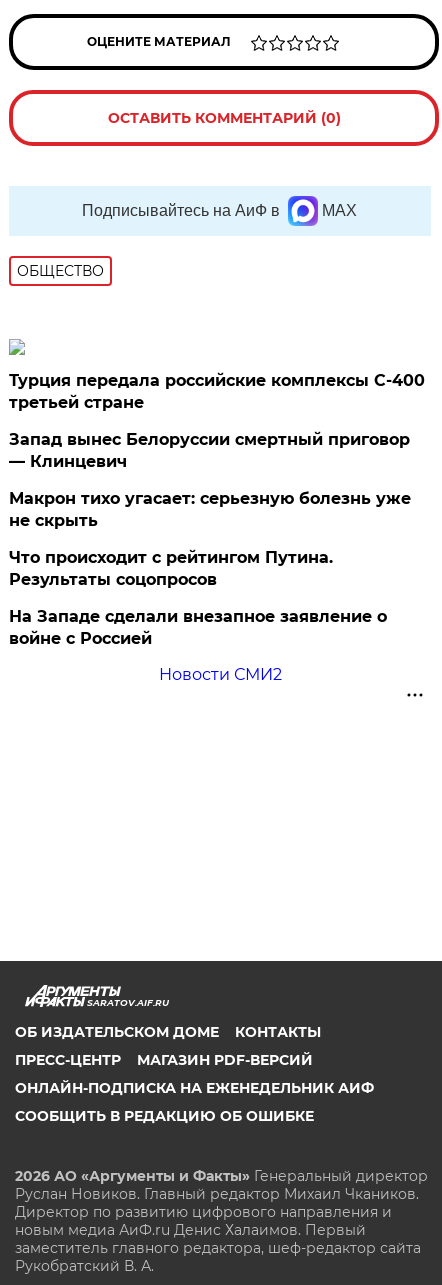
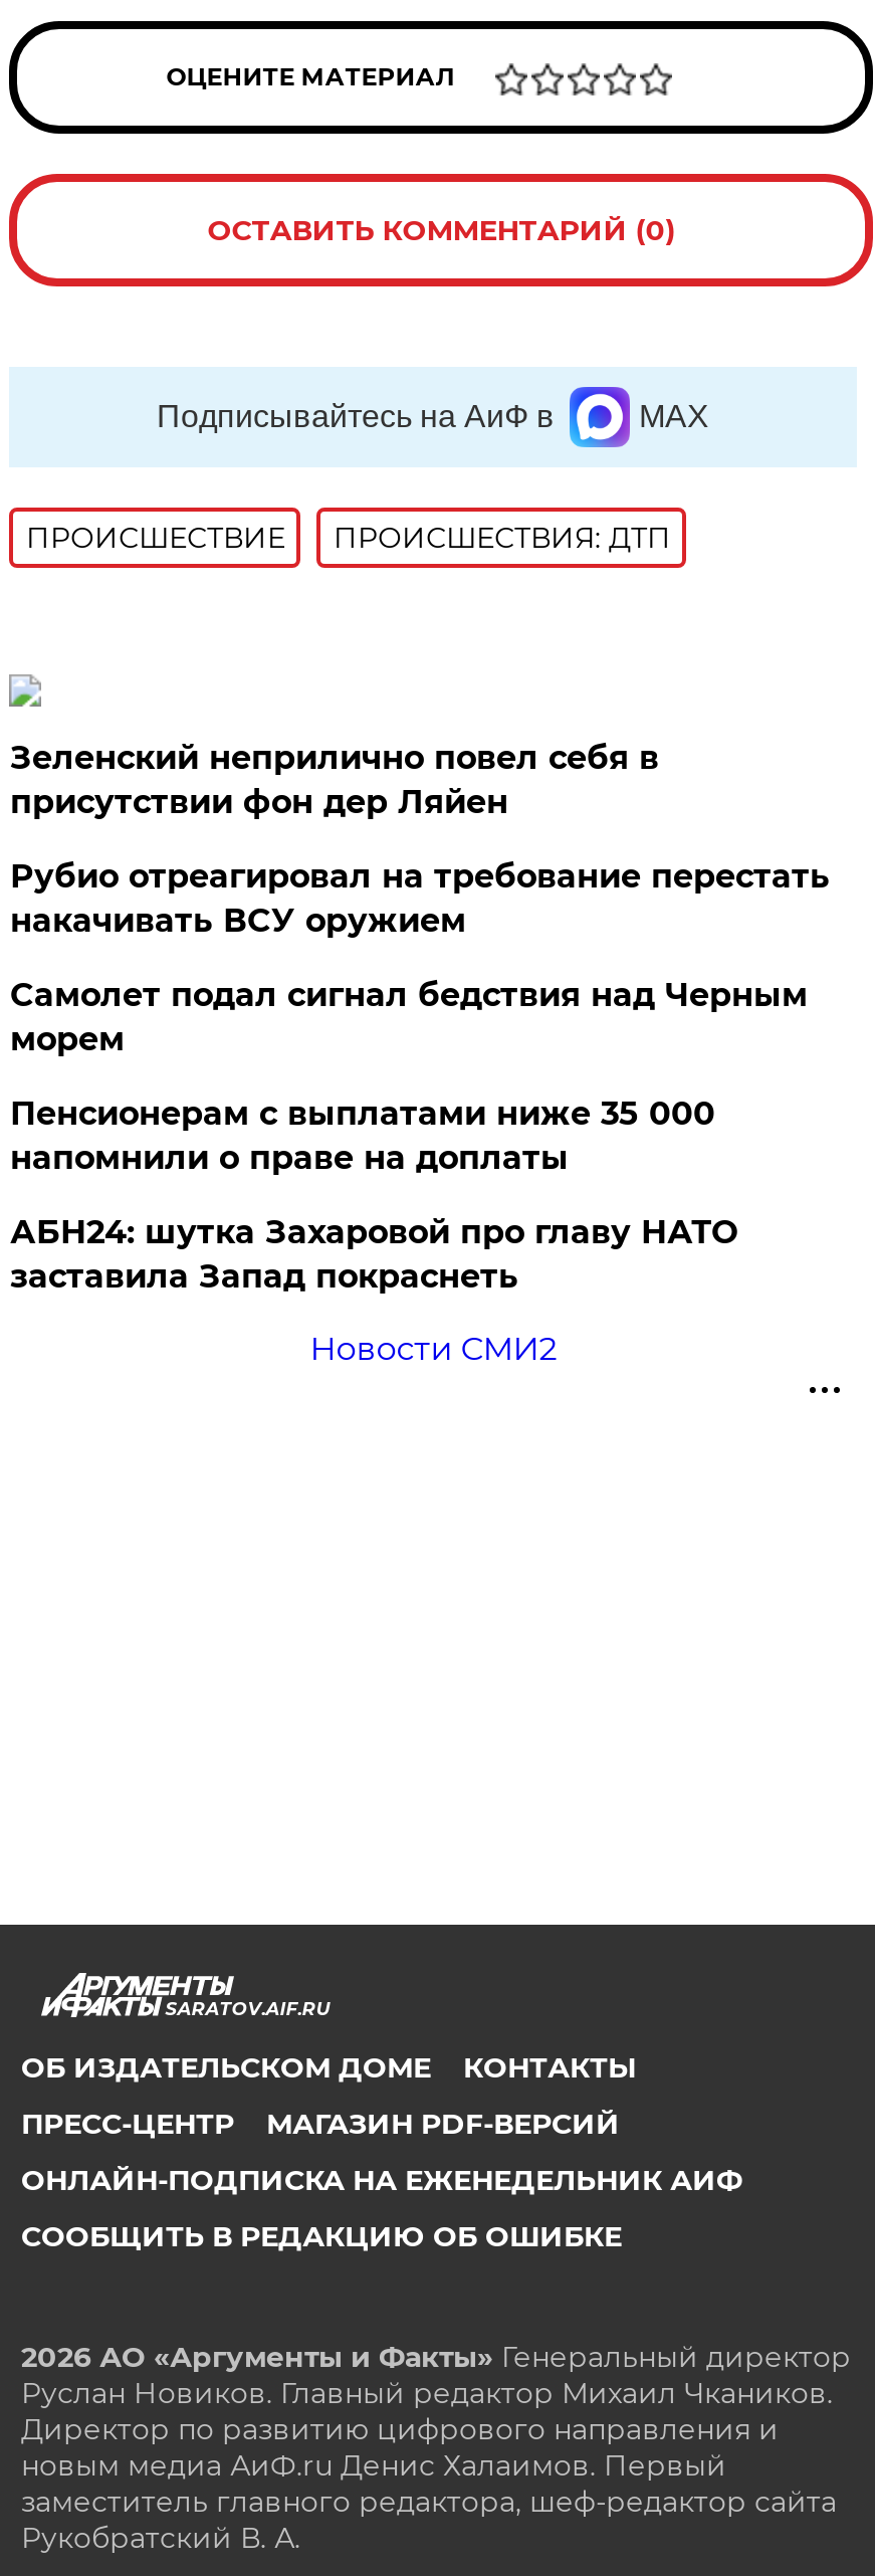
[17,262,104,280] ОБЩЕСТВО -> [26,520,671,556] ПРОИСШЕСТВИE | ПРОИСШЕСТВИЯ: ДТП
[9,371,425,412] Турция передала российские комплексы С-400 | третьей стране -> [10,739,659,822] Зеленский неприлично повел cебя в | присутствии фон дер Ляйен
[9,430,410,471] Запад вынес Белоруссии смертный приговор | — Клинцевич -> [10,858,830,940] Рубио отреагировал на требование перестать | накачивать ВСУ оружием
[9,489,411,530] Макрон тихо угасает: серьезную болезнь уже | не скрыть -> [10,977,807,1059] Самолет подал сигнал бедствия над Черным | морем
[9,548,333,589] Что происходит с рейтингом Путина. | Результаты соцопросов -> [10,1095,715,1178] Пенсионерам с выплатами ниже 35 000 | напомнили о праве на доплаты
[9,607,387,648] На Западе сделали внезапное заявление о | войне с Россией -> [10,1214,737,1296] АБН24: шутка Захаровой про главу НАТО | заставила Запад покраснеть

